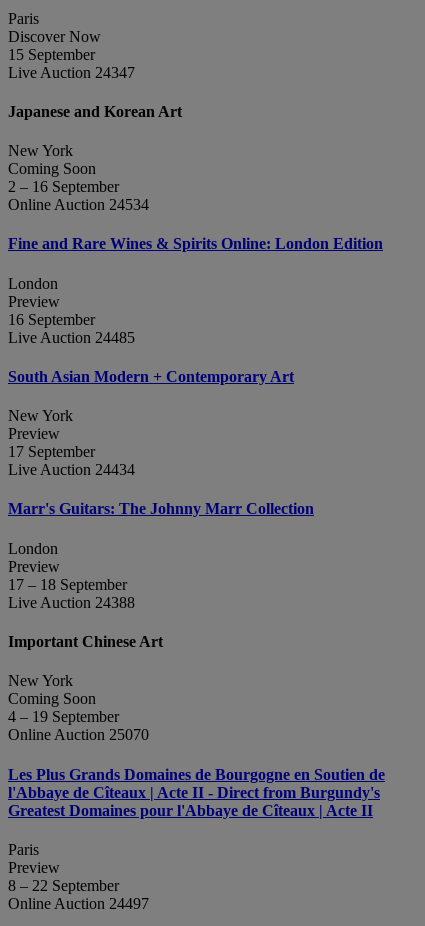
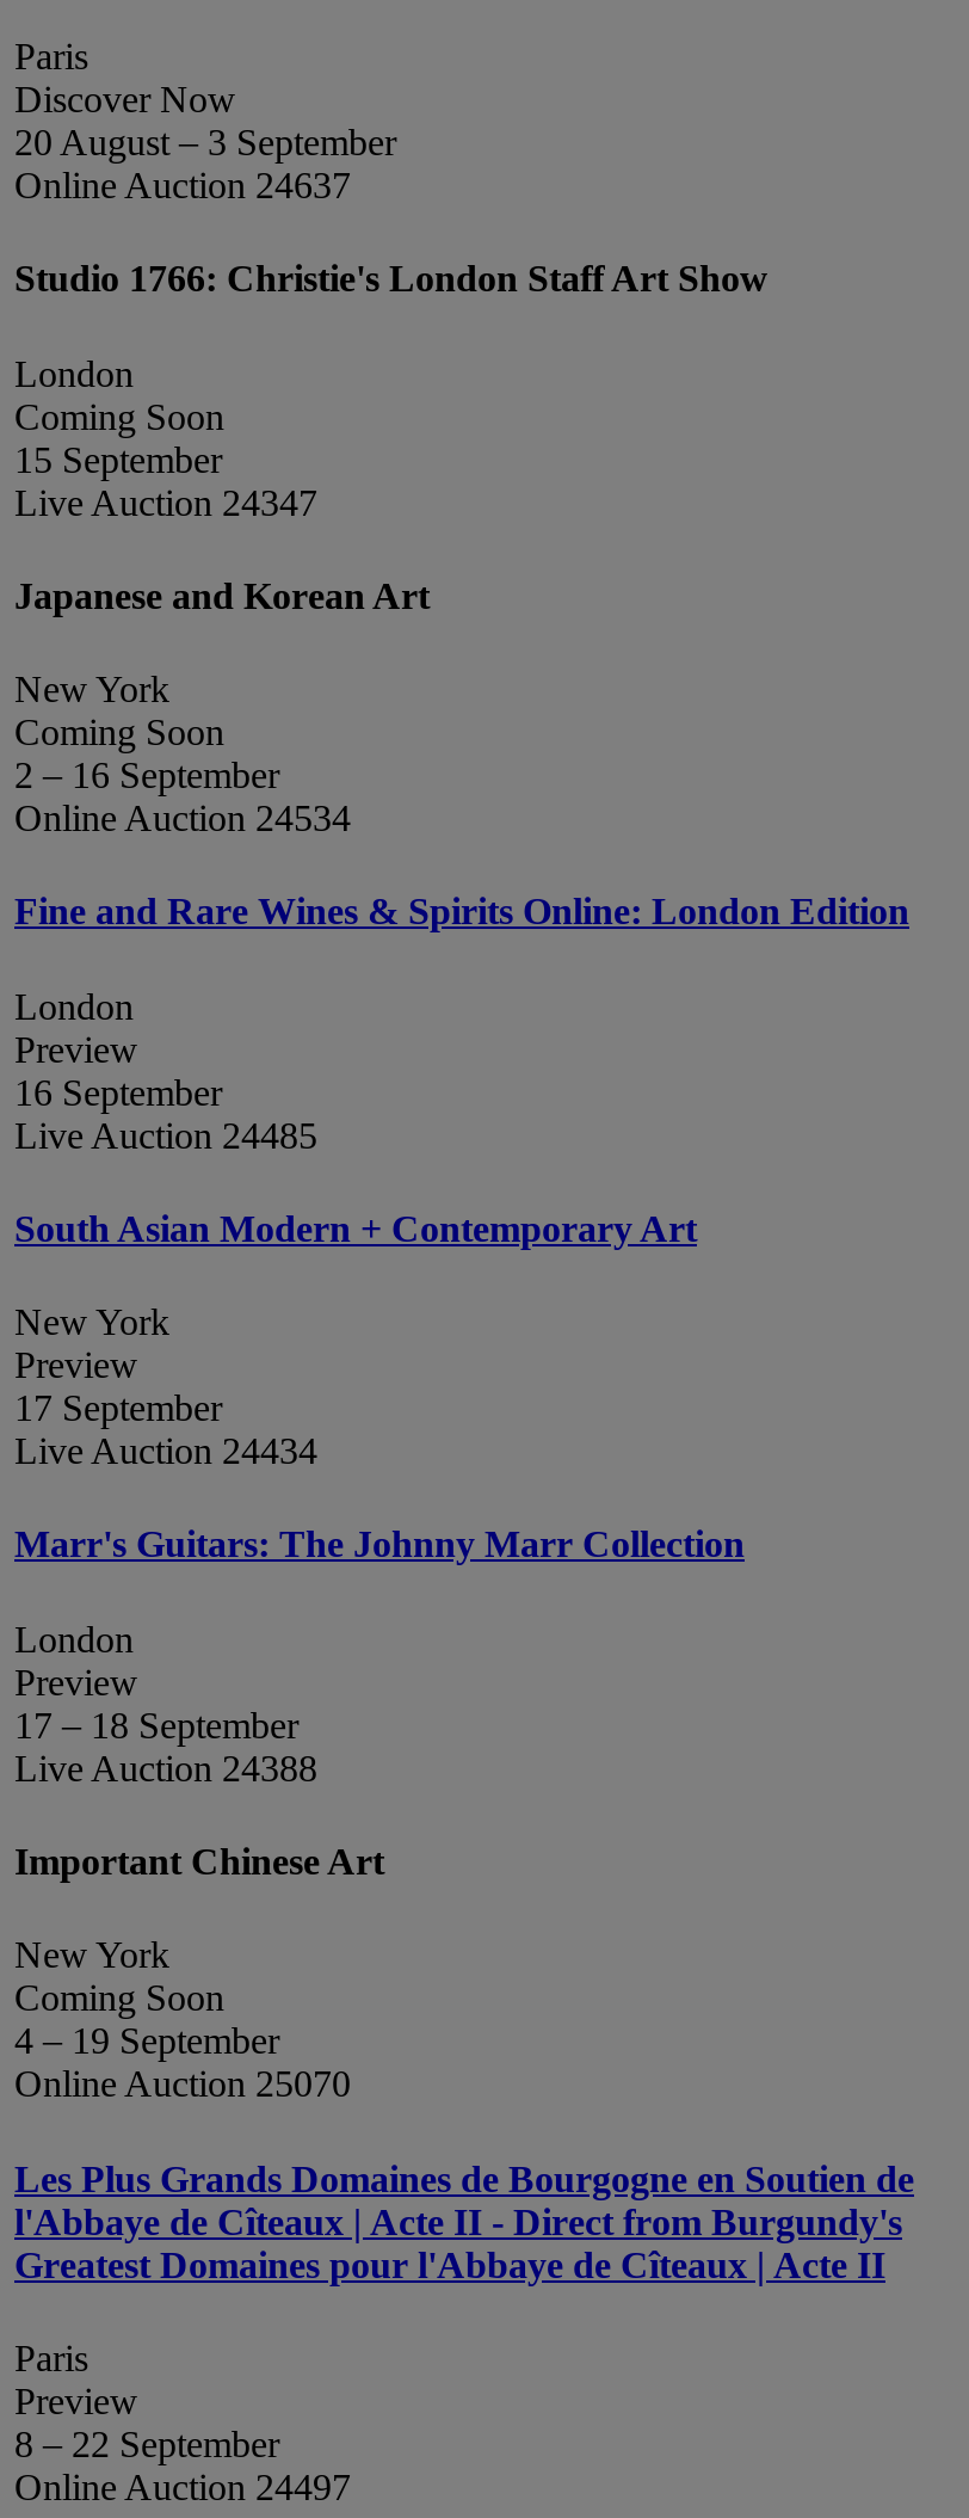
none -> [14,122,769,436] 20 August – 3 September | Online Auction 24637 | Studio 1766: Christie's London Staff Art Show | London | Coming Soon

